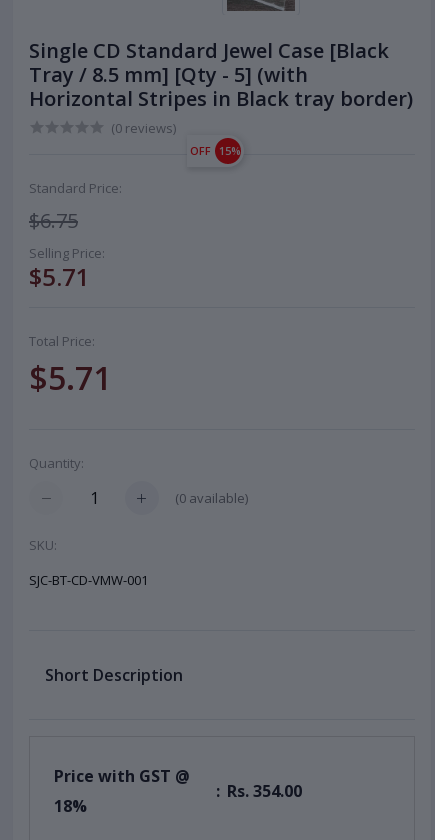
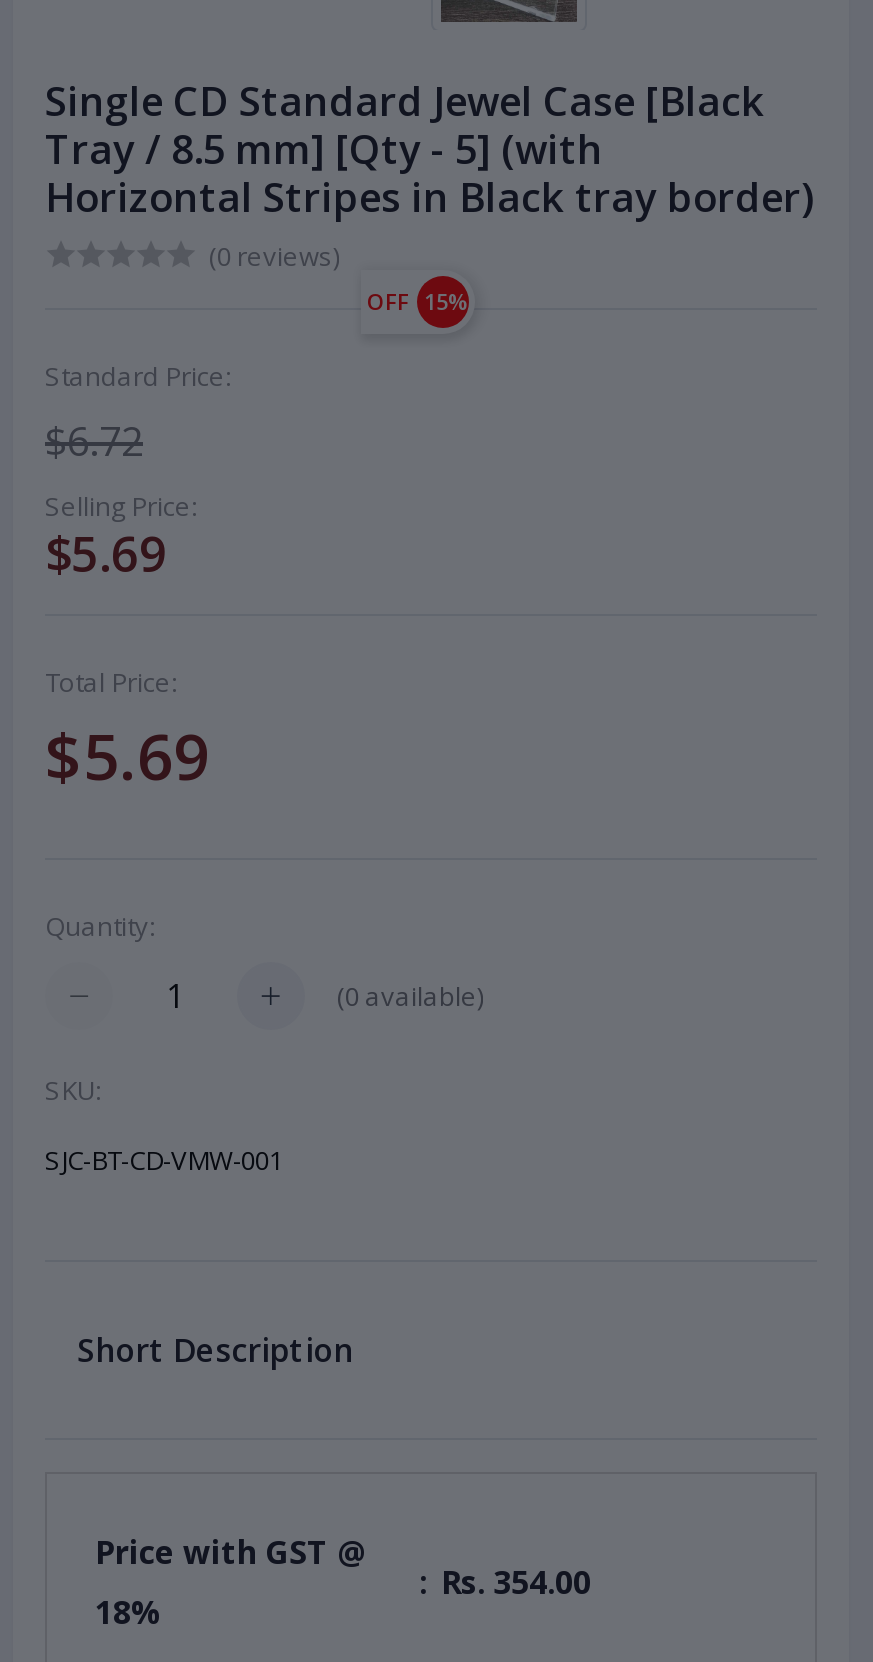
[29,207,78,234] $6.75 -> [45,414,143,468] $6.72
[29,260,90,293] $5.71 -> [45,520,167,586] $5.69
[29,356,111,399] $5.71 -> [45,712,209,798] $5.69

